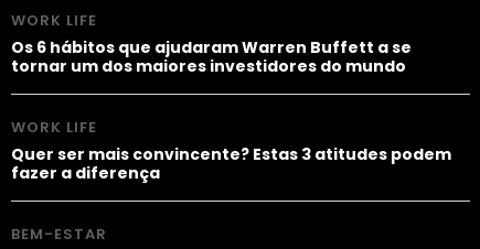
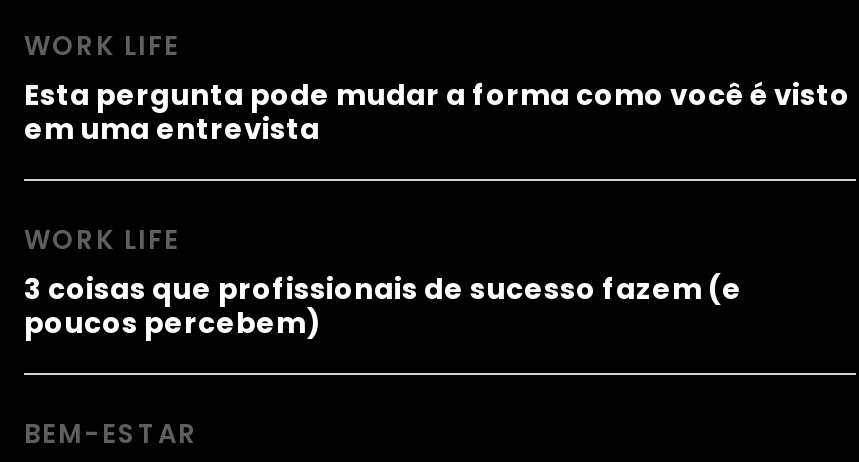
[11,36,412,77] Os 6 hábitos que ajudaram Warren Buffett a se | tornar um dos maiores investidores do mundo -> [24,76,850,150] Esta pergunta pode mudar a forma como você é visto | em uma entrevista
[11,143,451,184] Quer ser mais convincente? Estas 3 atitudes podem | fazer a diferença -> [24,270,742,344] 3 coisas que profissionais de sucesso fazem (e | poucos percebem)

